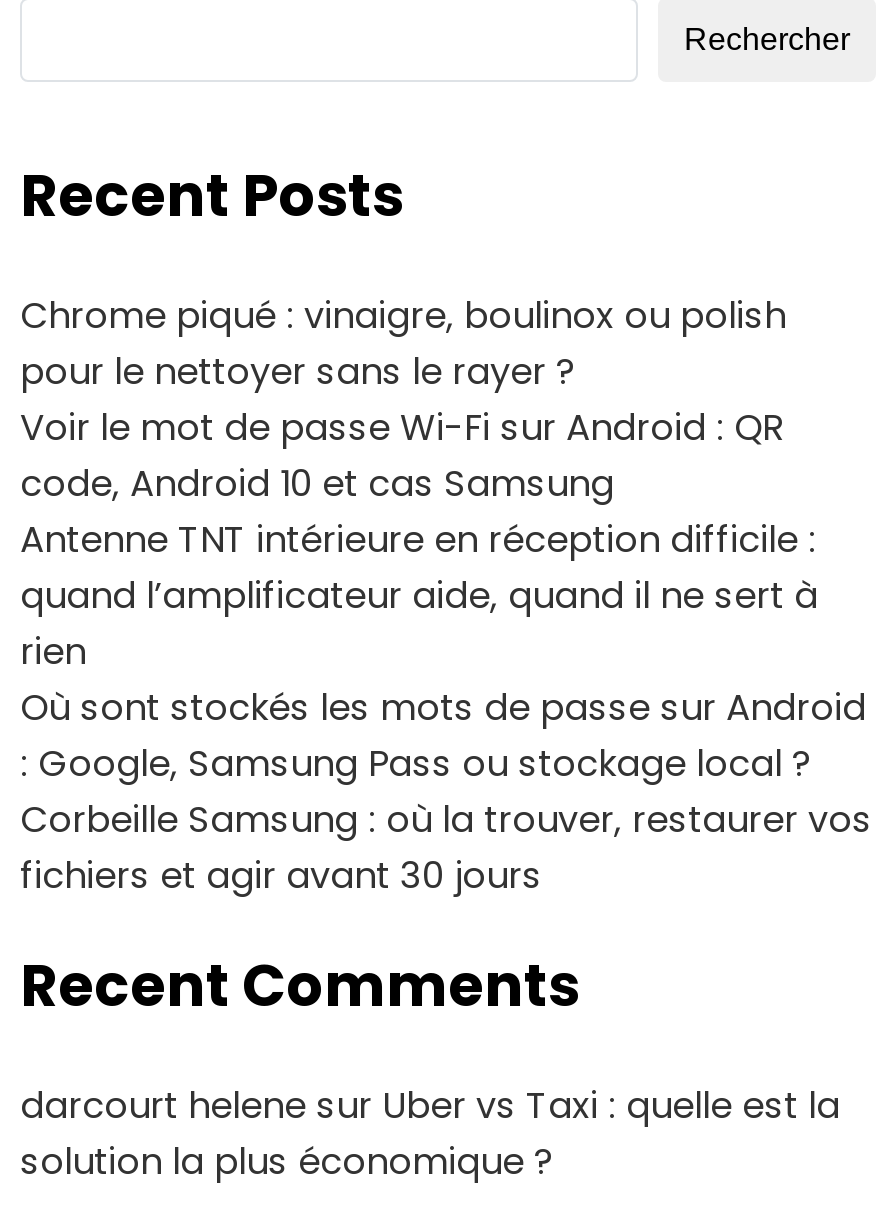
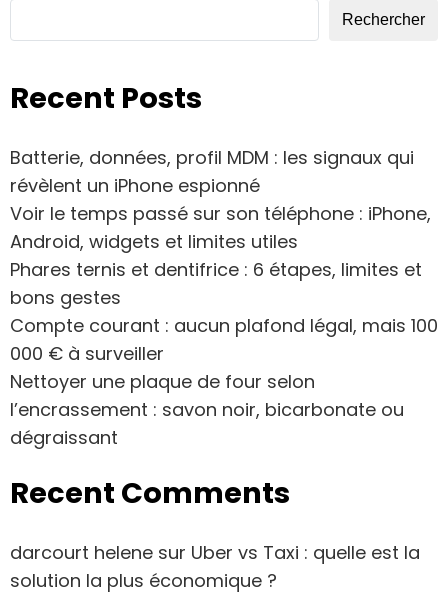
[20,290,872,900] Chrome piqué : vinaigre, boulinox ou polish | pour le nettoyer sans le rayer ? | Voir le mot de passe Wi-Fi sur Android : QR | code, Android 10 et cas Samsung | Antenne TNT intérieure en réception difficile : | quand l’amplificateur aide, quand il ne sert à | rien | Où sont stockés les mots de passe sur Android | : Google, Samsung Pass ou stockage local ? | Corbeille Samsung : où la trouver, restaurer vos | fichiers et agir avant 30 jours -> [10,145,438,450] Batterie, données, profil MDM : les signaux qui | révèlent un iPhone espionné | Voir le temps passé sur son téléphone : iPhone, | Android, widgets et limites utiles | Phares ternis et dentifrice : 6 étapes, limites et | bons gestes | Compte courant : aucun plafond légal, mais 100 | 000 € à surveiller | Nettoyer une plaque de four selon | l’encrassement : savon noir, bicarbonate ou | dégraissant

